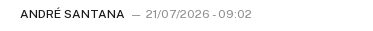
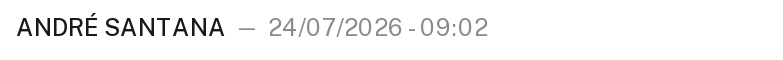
[20,6,252,20] ANDRÉ SANTANA 21/07/2026 - 09:02 -> [16,13,488,41] ANDRÉ SANTANA 24/07/2026 - 09:02

